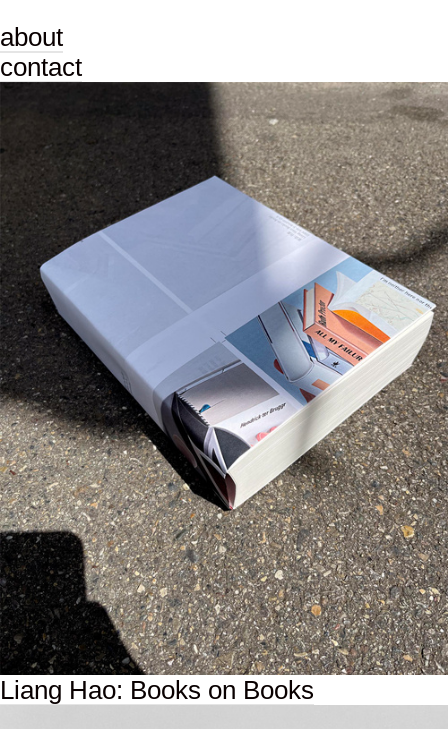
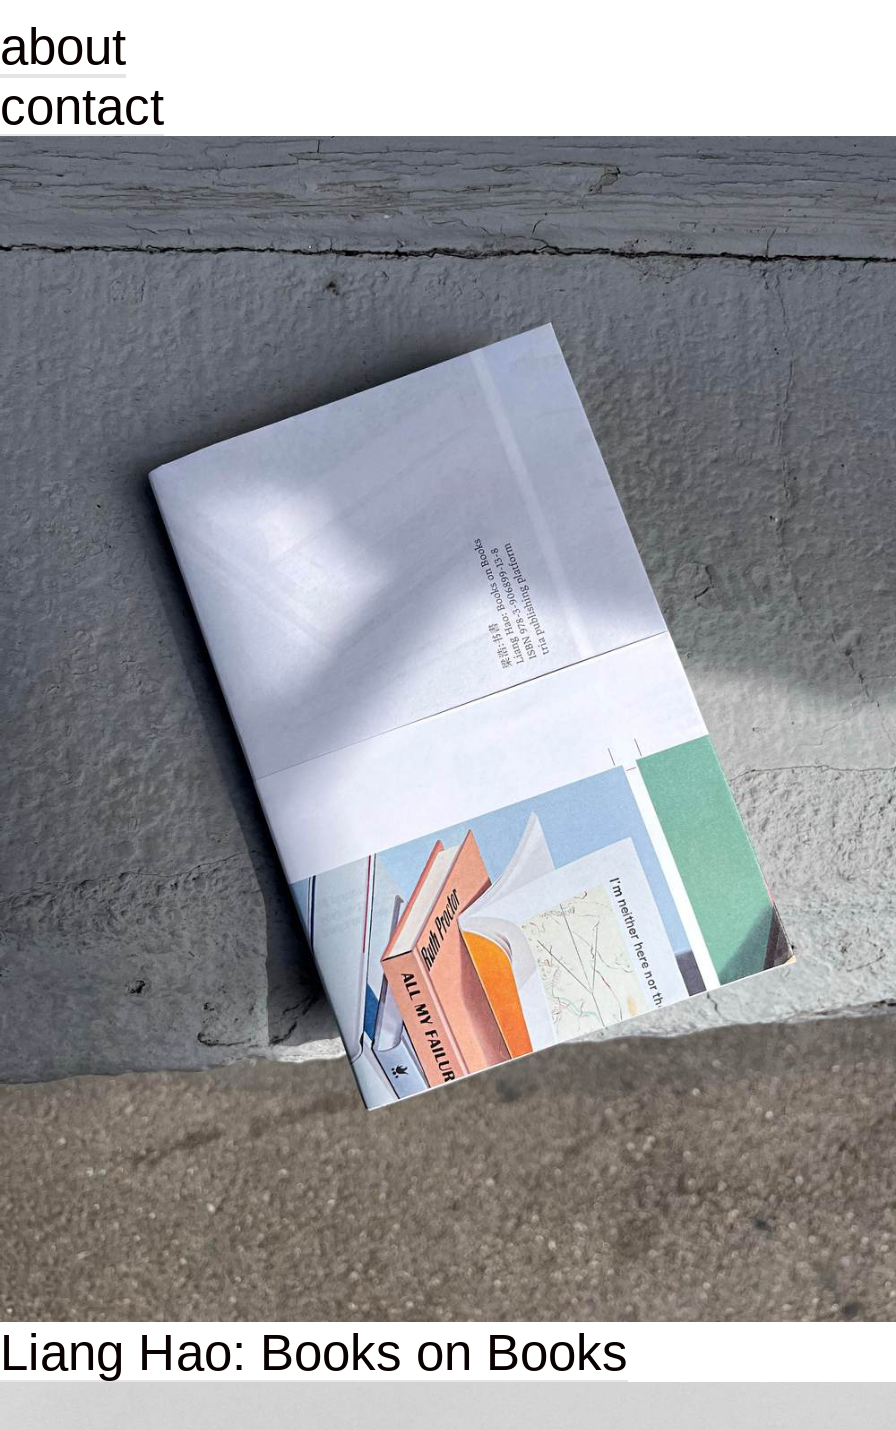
[3,82,445,674] [image] -> [6,136,890,1320] [image]

